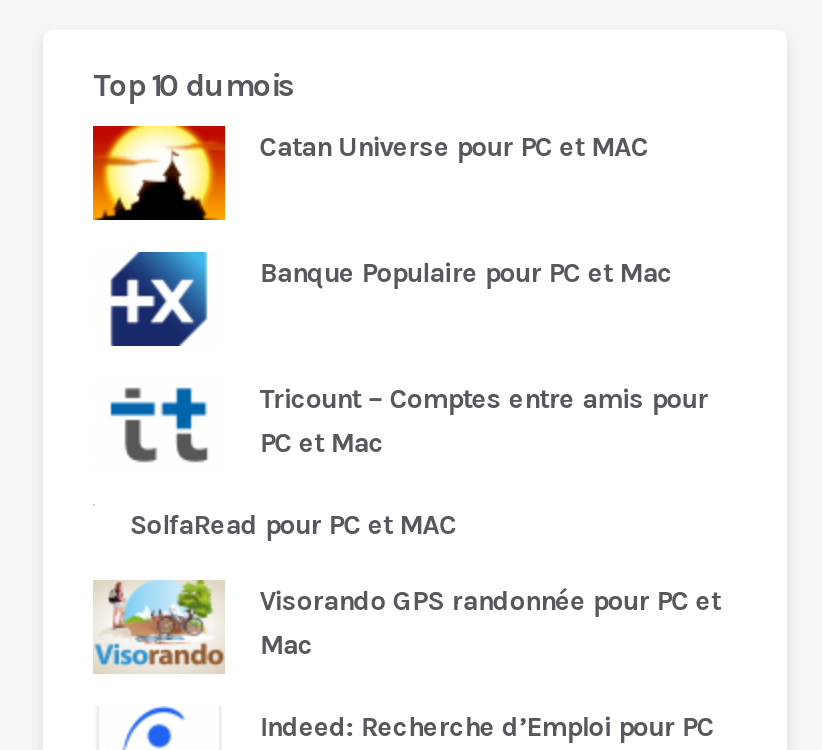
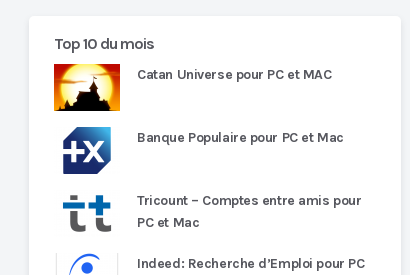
[93,507,720,674] [image] | SolfaRead pour PC et MAC | Visorando GPS randonnée pour PC et | Mac -> none

